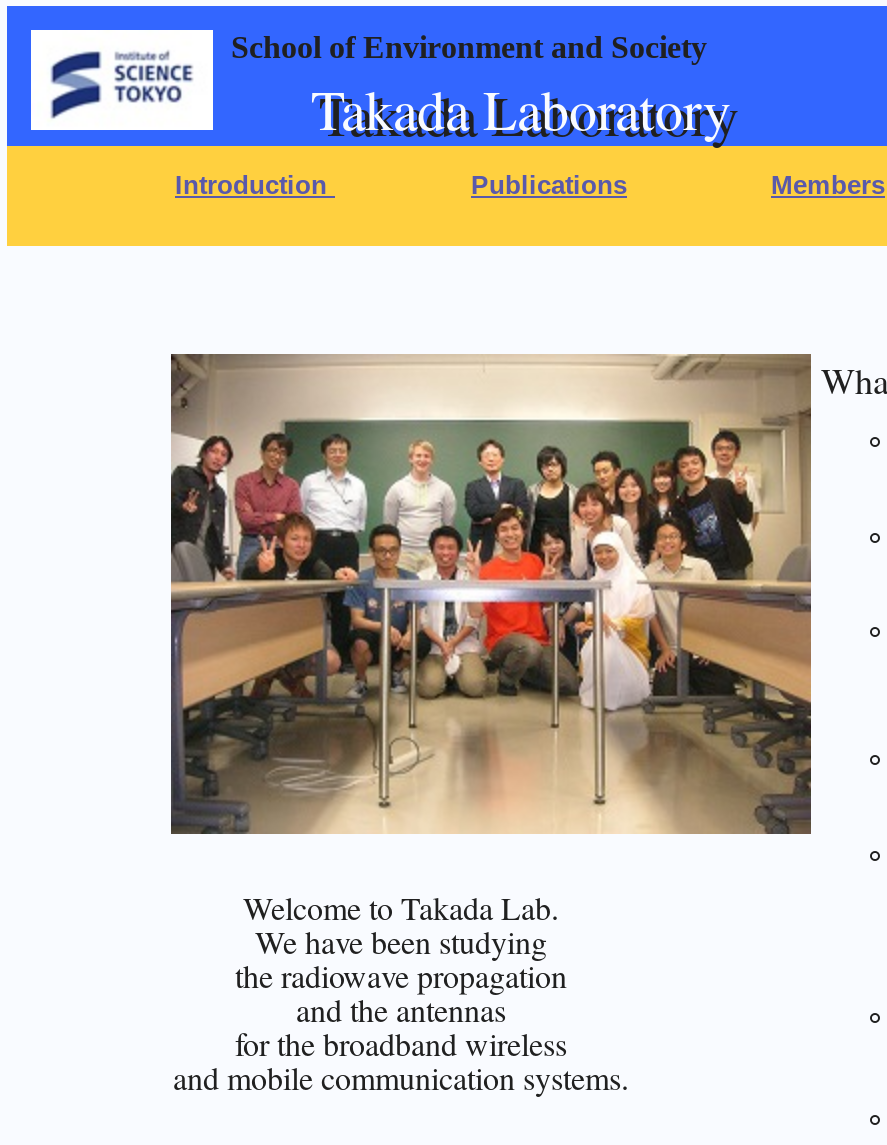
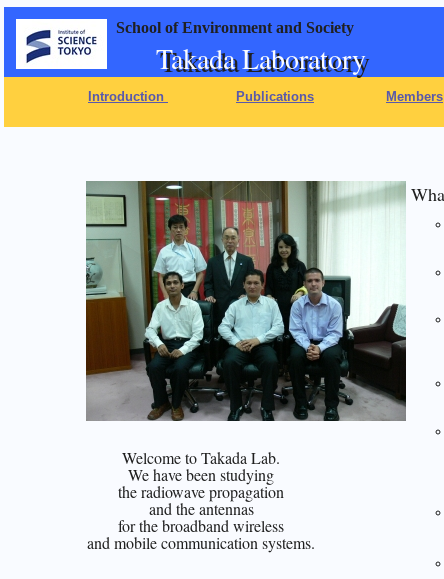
[169,352,813,834] [image] -> [86,180,407,422] [image]

